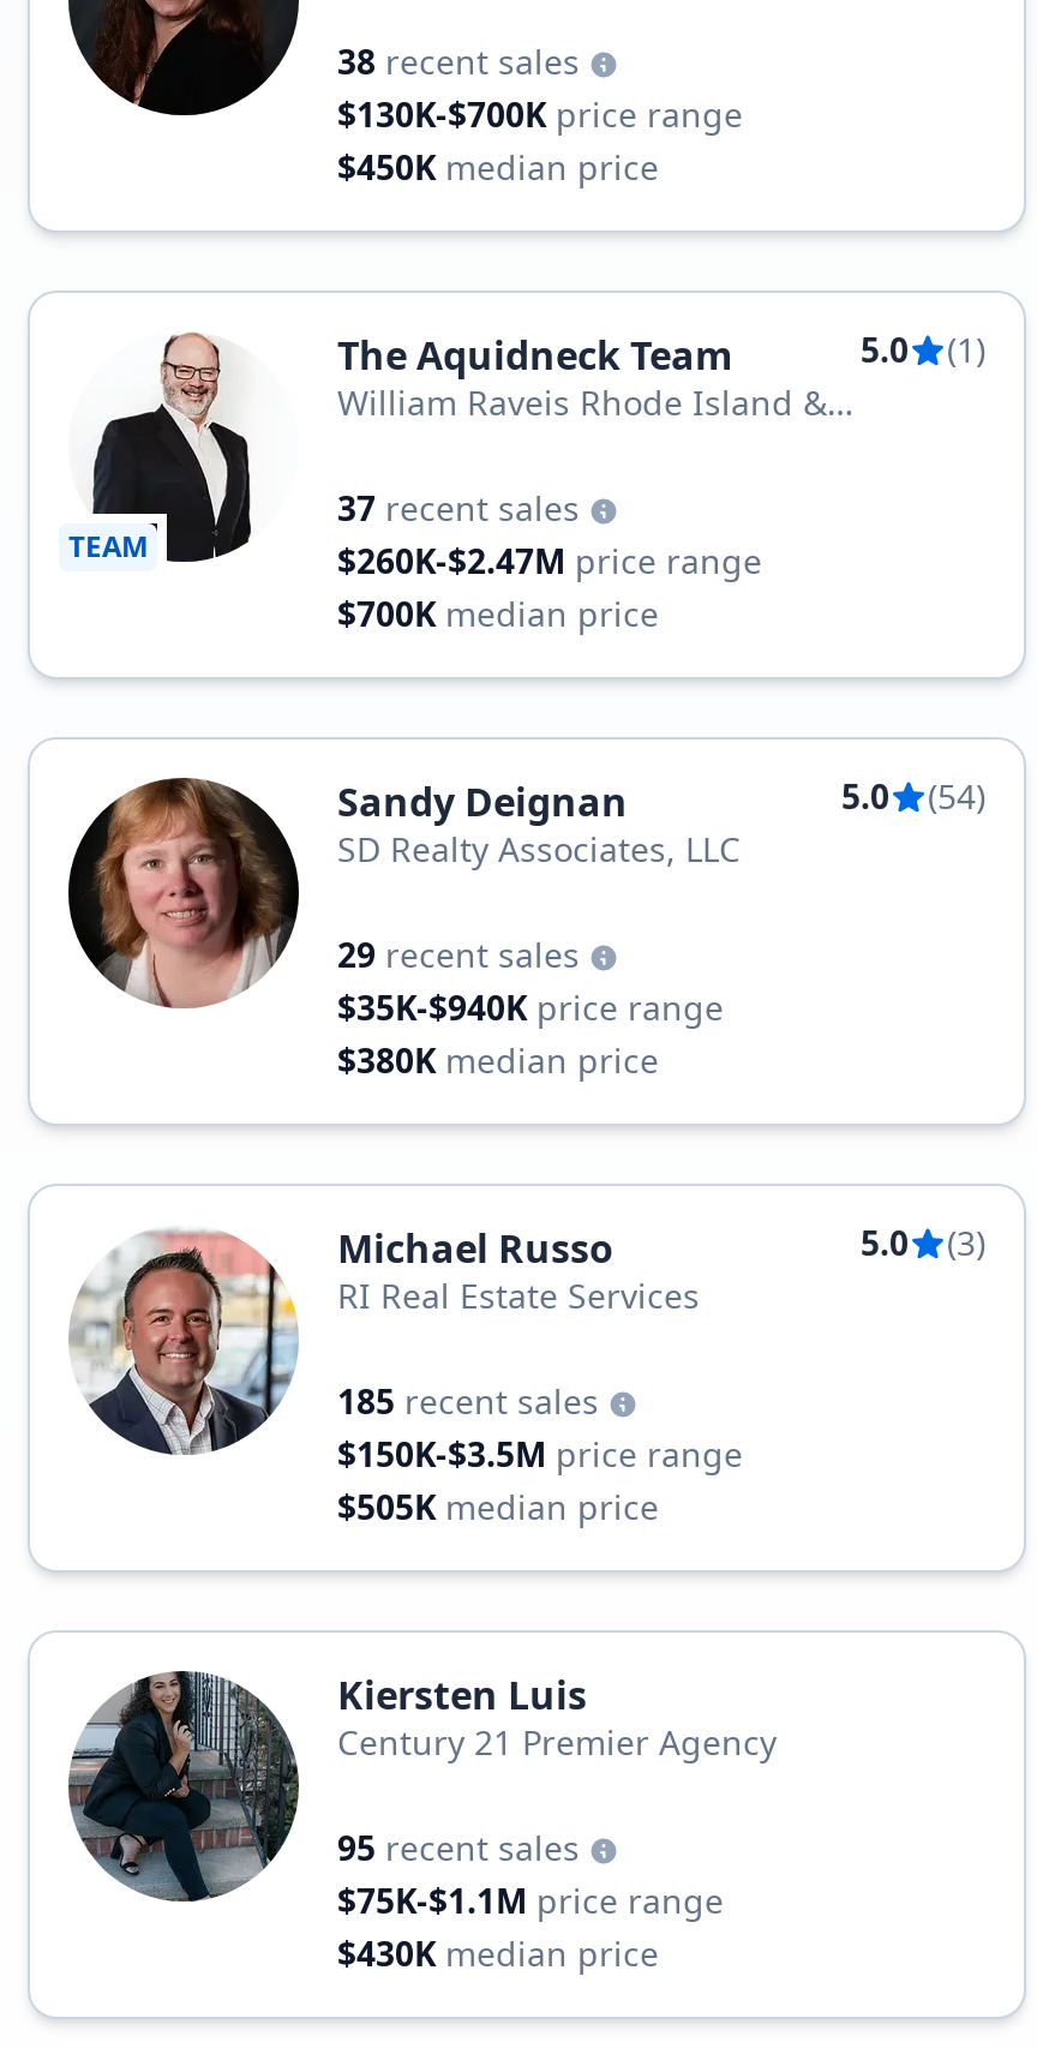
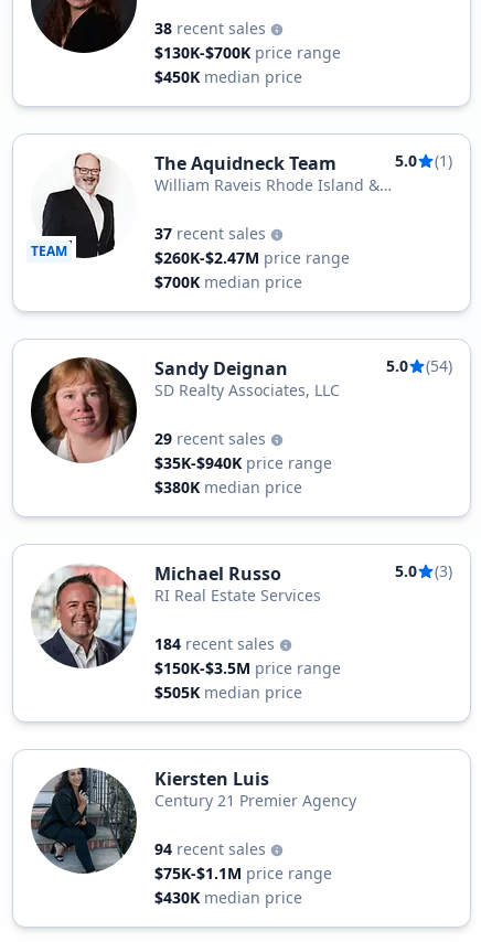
[337,1378,609,1424] 185 recent sales -> [154,633,279,654] 184 recent sales
[337,1825,589,1870] 95 recent sales -> [154,838,270,859] 94 recent sales

